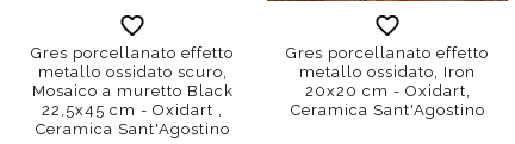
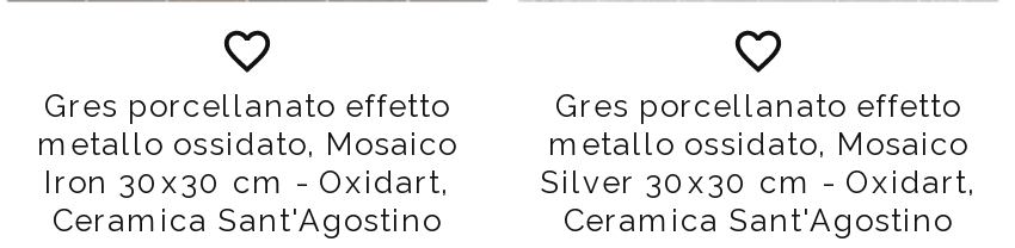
[32,63,233,119] metallo ossidato scuro, | Mosaico a muretto Black | 22,5x45 cm - Oxidart , -> [37,125,457,199] metallo ossidato, Mosaico | Iron 30x30 cm - Oxidart,
[299,63,476,99] metallo ossidato, Iron | 20x20 cm - Oxidart, -> [540,125,977,199] metallo ossidato, Mosaico | Silver 30x30 cm - Oxidart,

